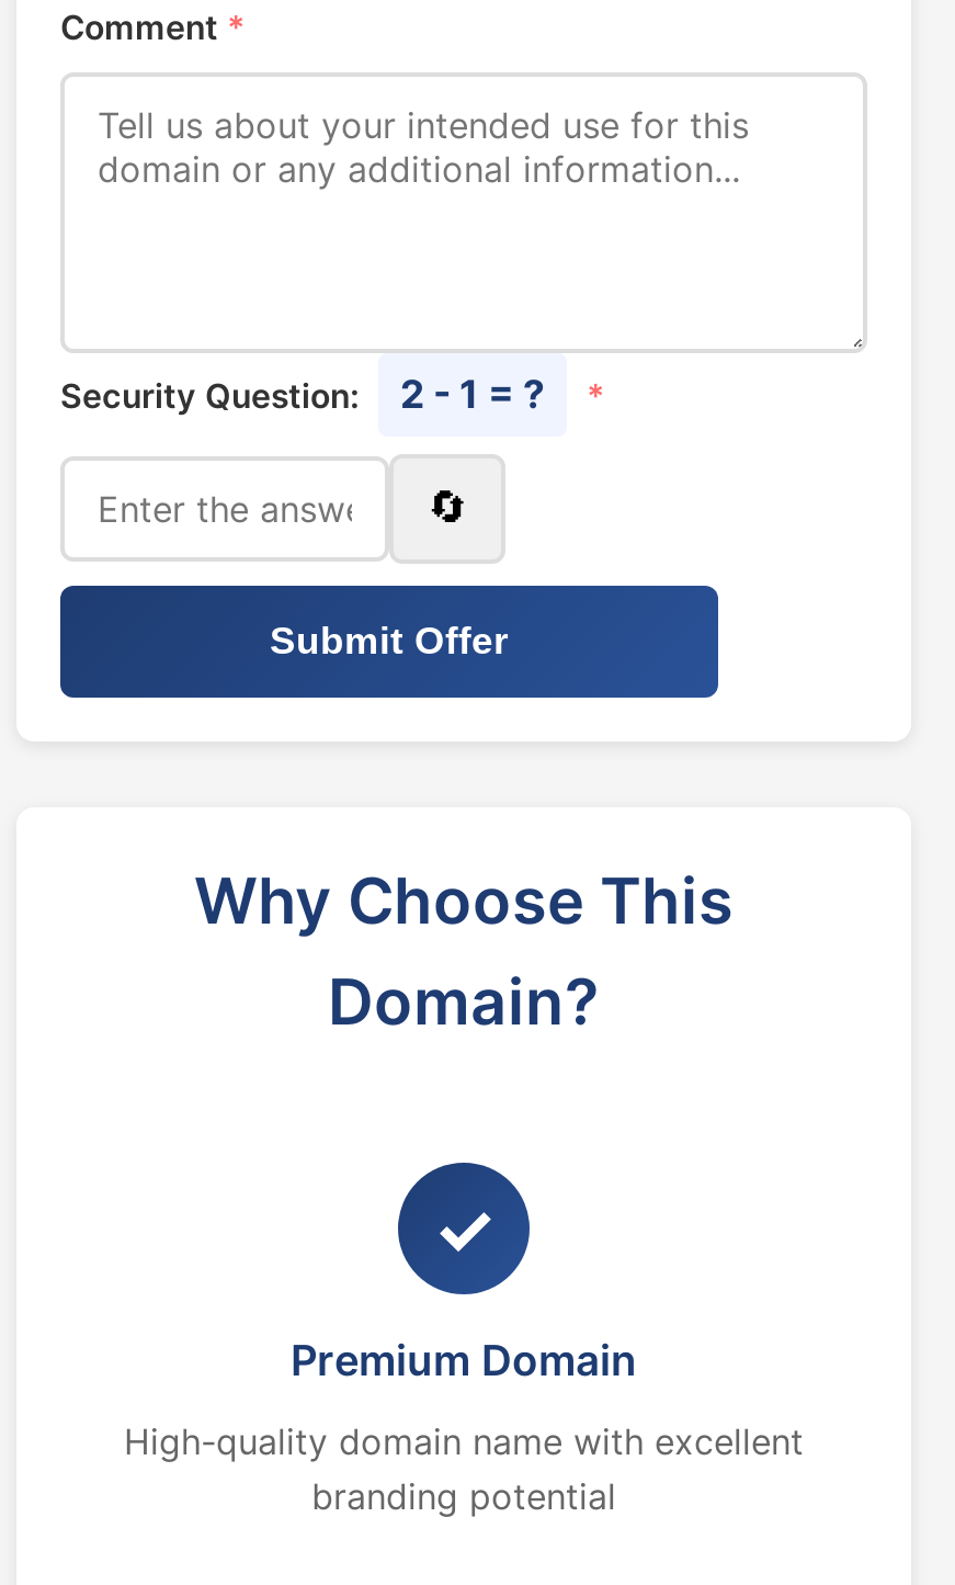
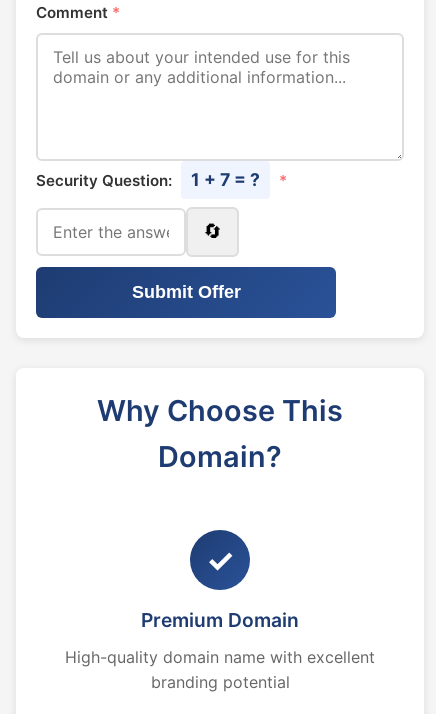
[400,371,545,417] 2 - 1 = ? -> [191,169,260,190] 1 + 7 = ?

